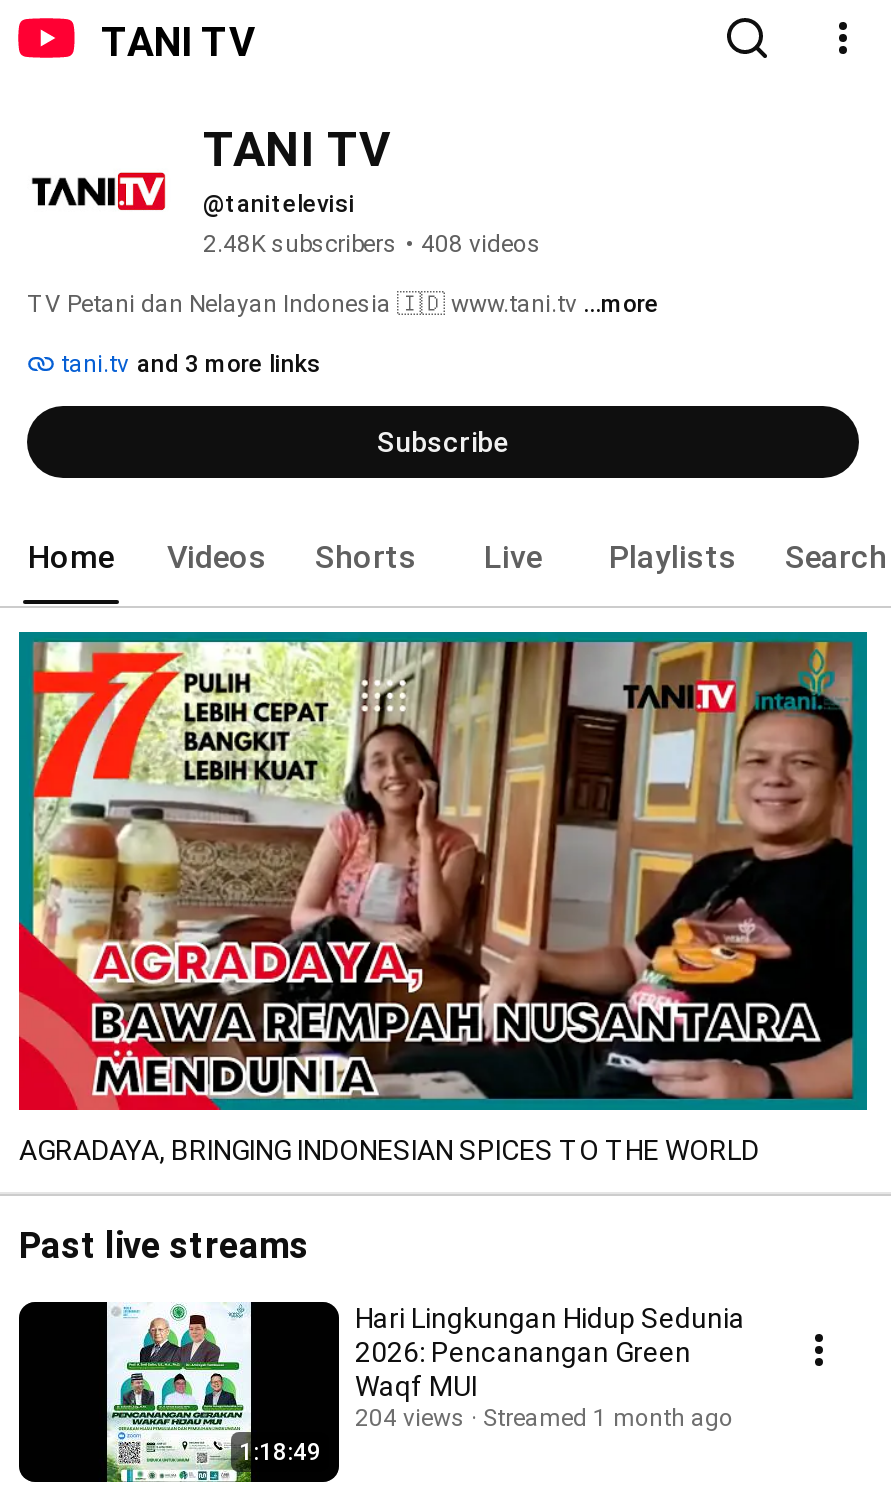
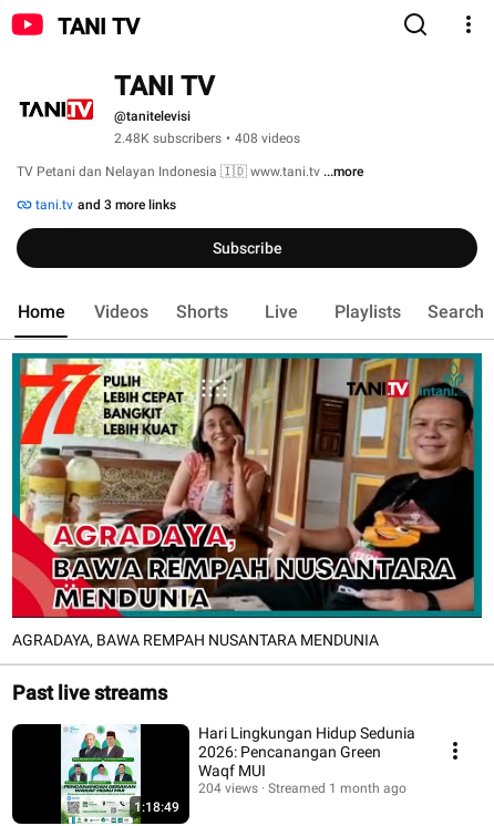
[19,1133,759,1165] AGRADAYA, BRINGING INDONESIAN SPICES TO THE WORLD -> [12,631,379,648] AGRADAYA, BAWA REMPAH NUSANTARA MENDUNIA

